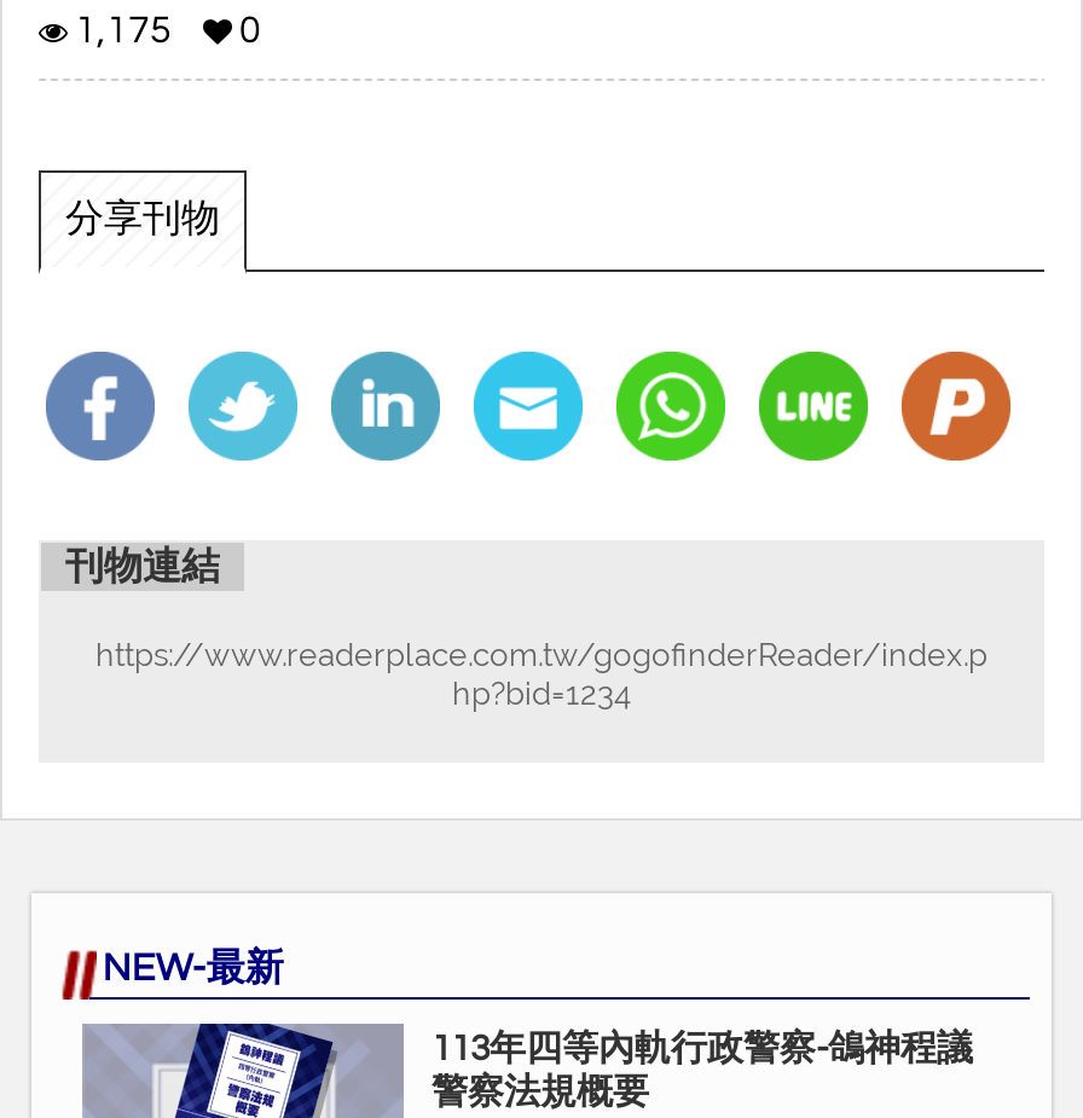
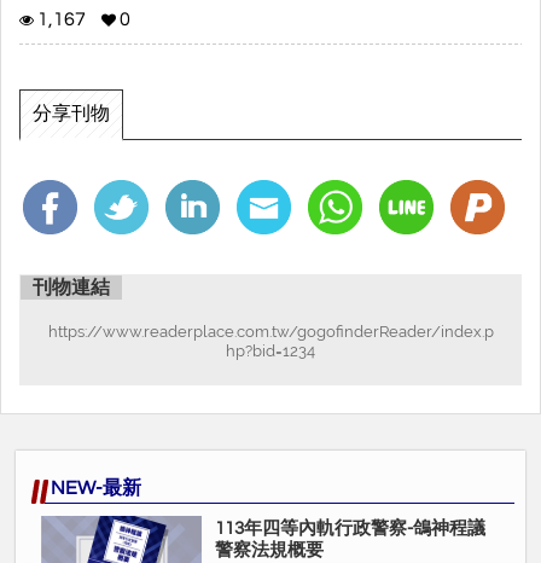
[75,12,261,51] 1,175 0 -> [37,10,130,29] 1,167 0

